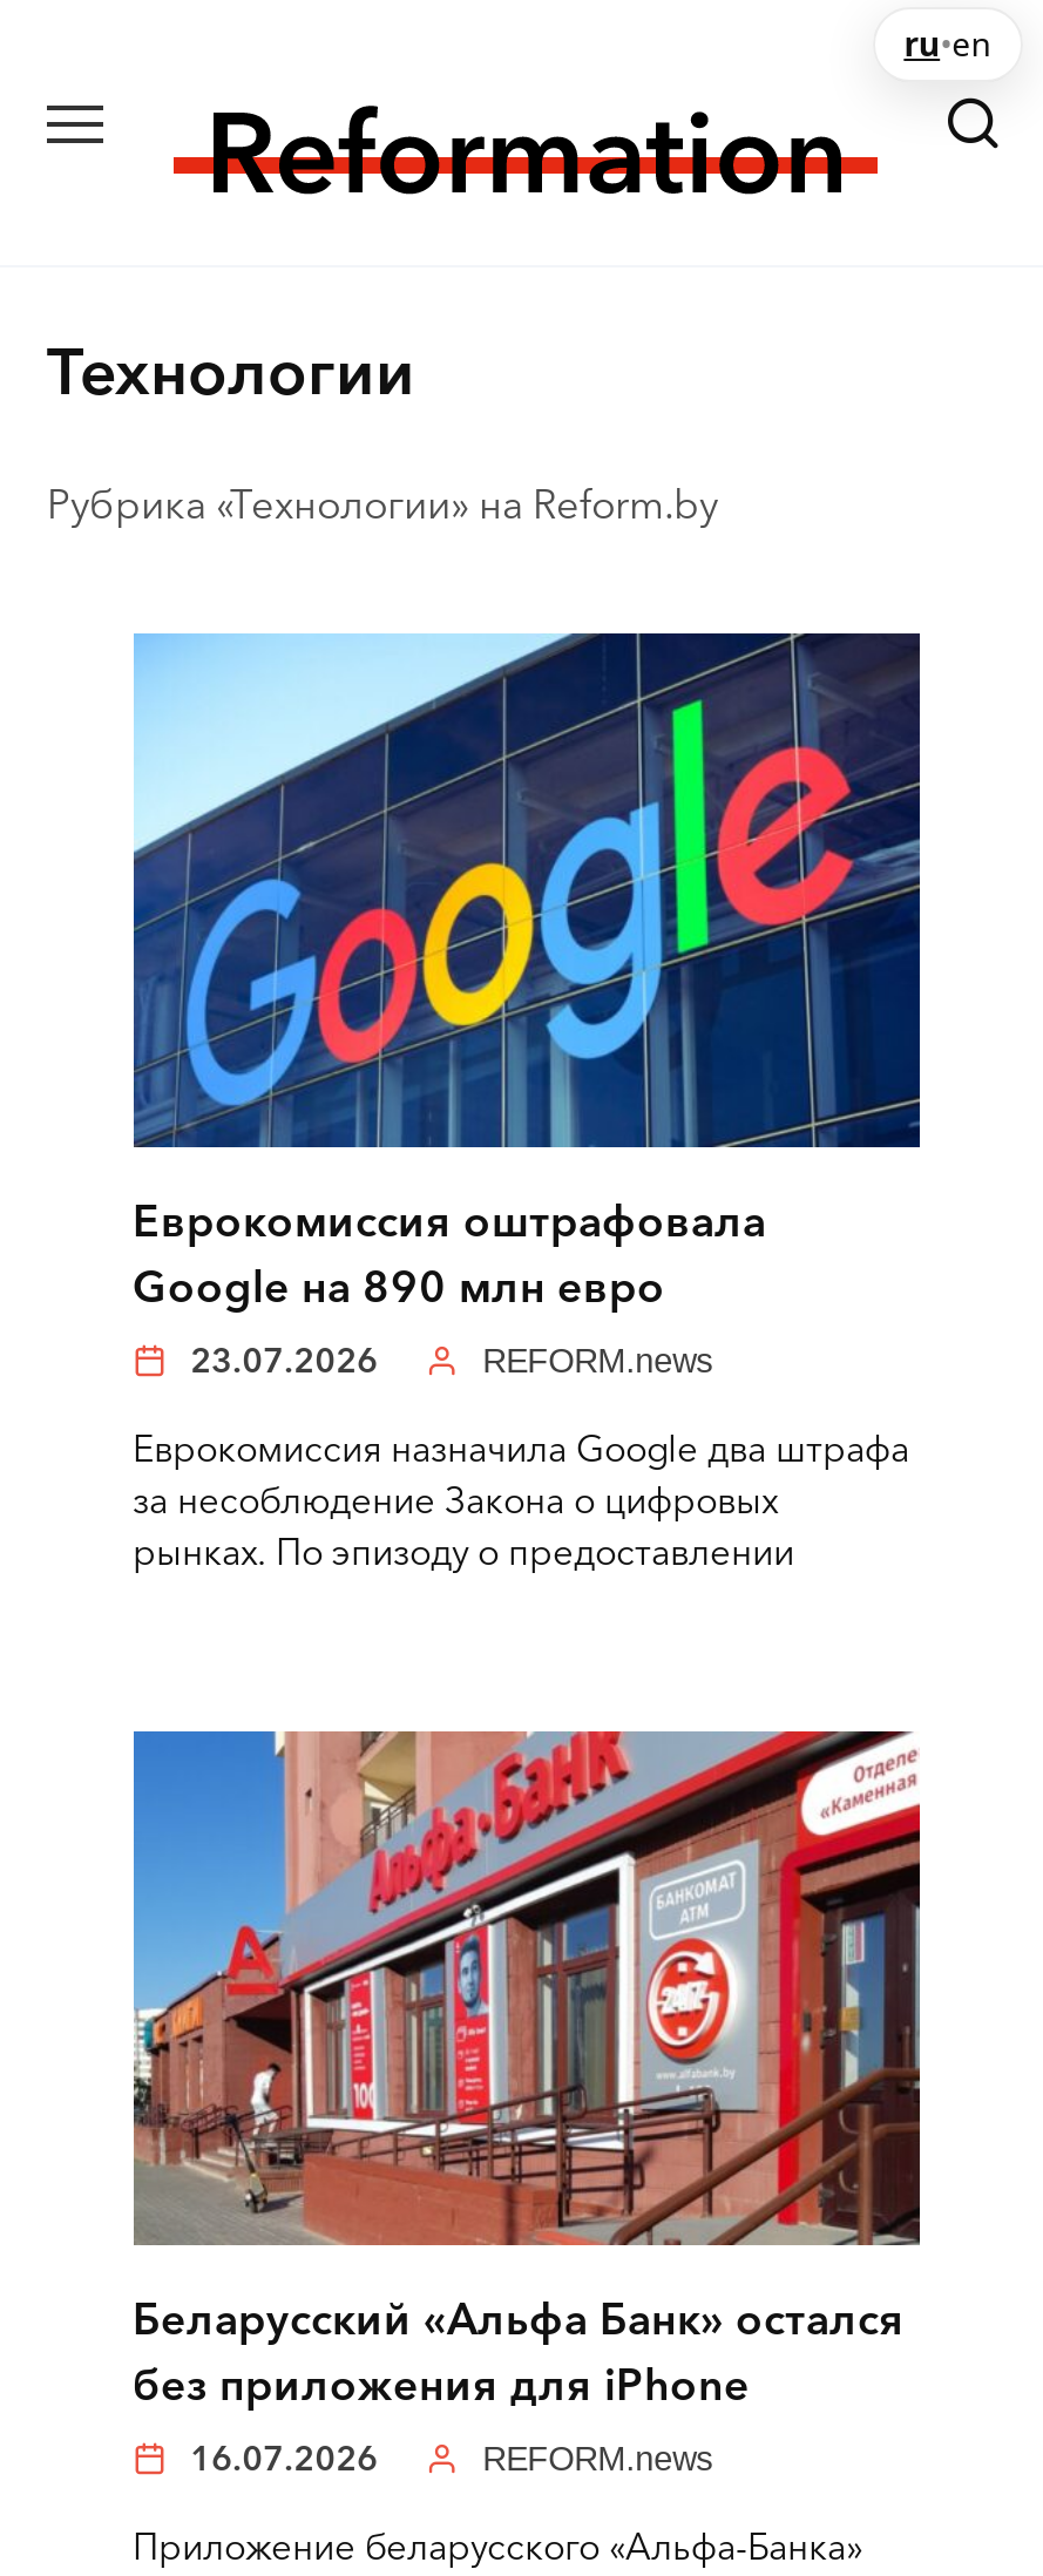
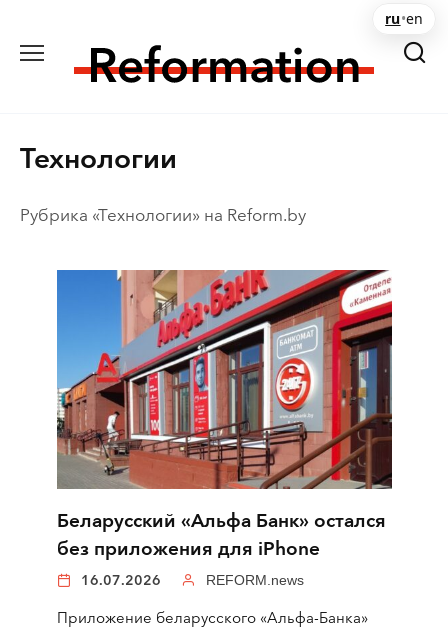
[131,631,922,1574] [image] | Еврокомиссия оштрафовала | Google на 890 млн евро | 23.07.2026 | REFORM.news | Еврокомиссия назначила Google два штрафа | за несоблюдение Закона о цифровых | рынках. По эпизоду о предоставлении -> none

